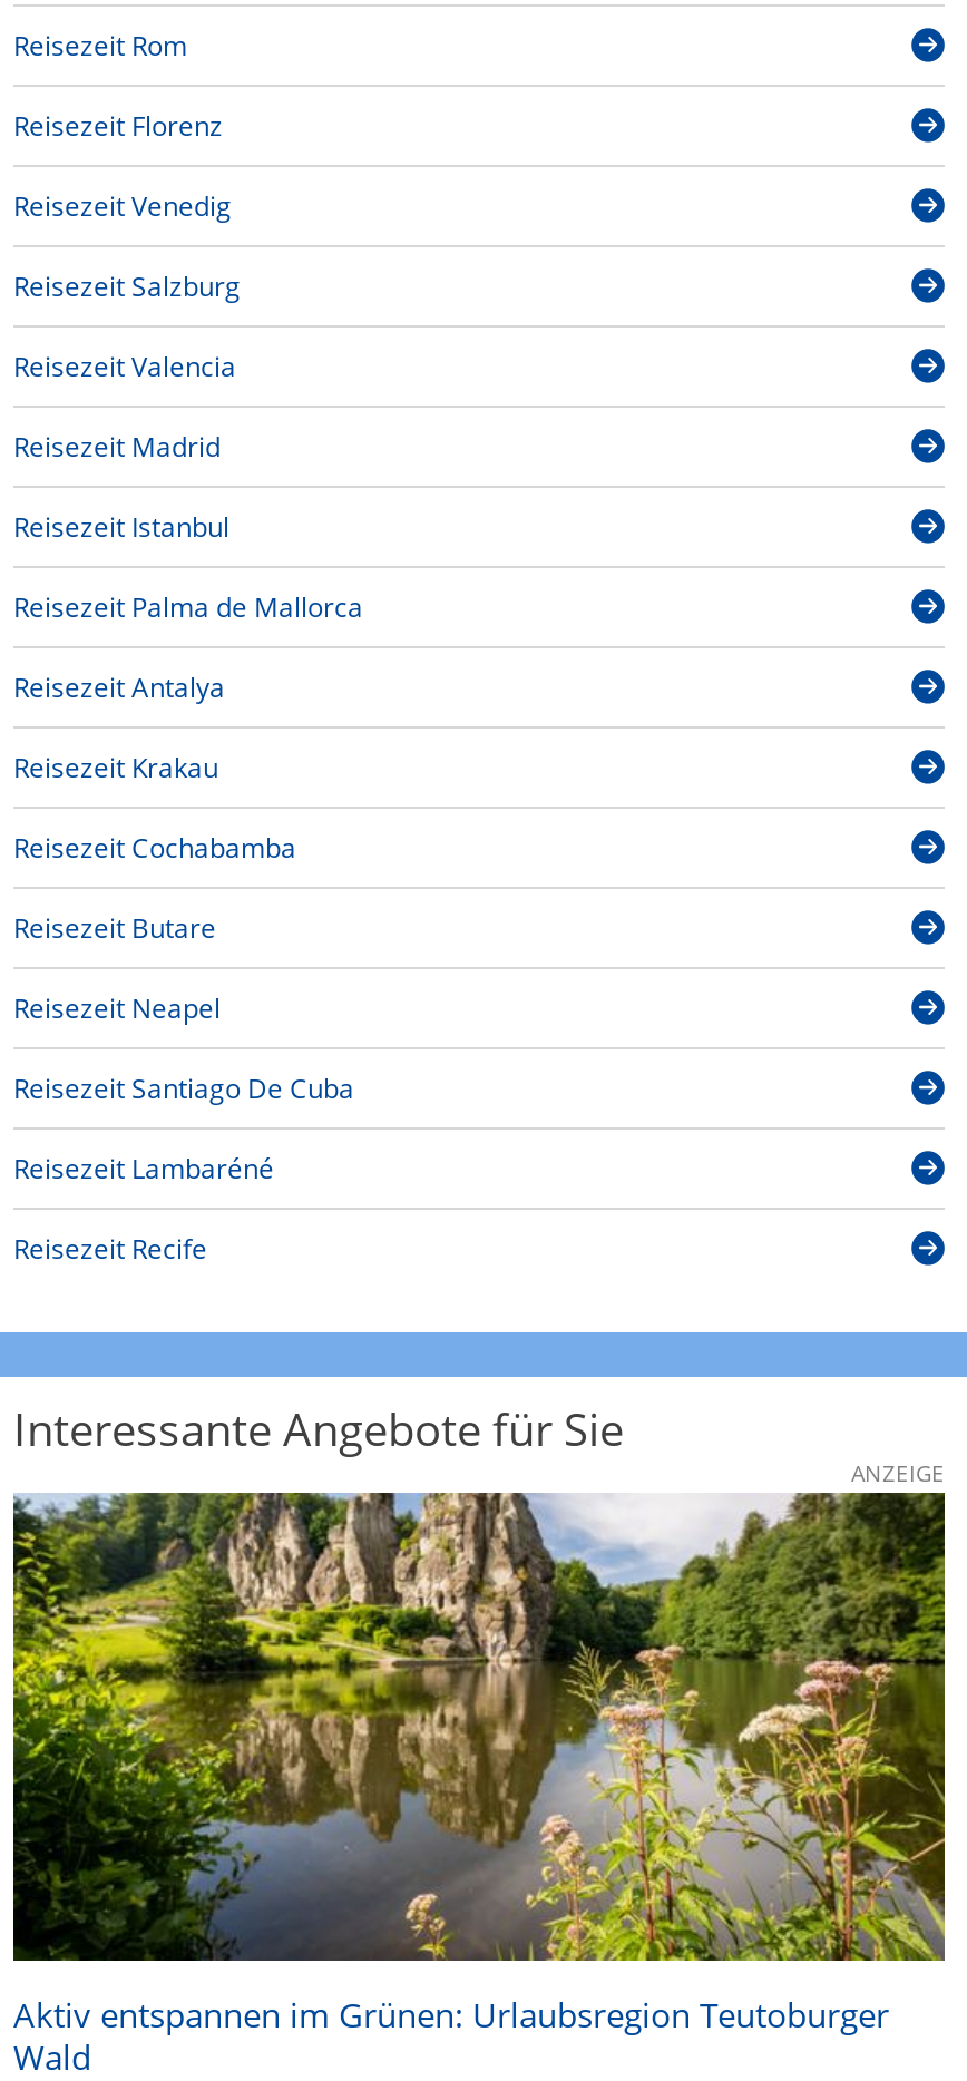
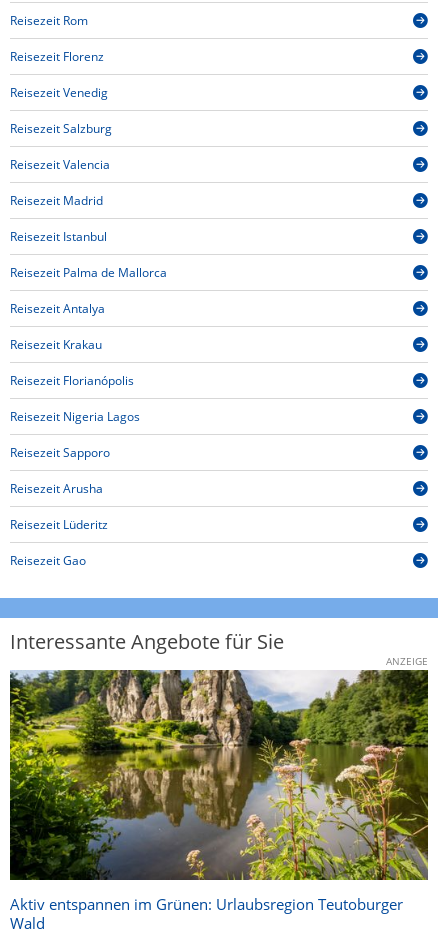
[13,829,296,867] Reisezeit Cochabamba -> [10,372,134,389] Reisezeit Florianópolis
[13,909,216,947] Reisezeit Butare -> [10,408,140,425] Reisezeit Nigeria Lagos
[13,990,221,1028] Reisezeit Neapel -> [10,444,110,461] Reisezeit Sapporo
[13,1070,354,1108] Reisezeit Santiago De Cuba -> [10,480,103,497] Reisezeit Arusha
[13,1150,274,1188] Reisezeit Lambaréné -> [10,516,108,533] Reisezeit Lüderitz
[13,1230,207,1268] Reisezeit Recife -> [10,552,86,569] Reisezeit Gao

